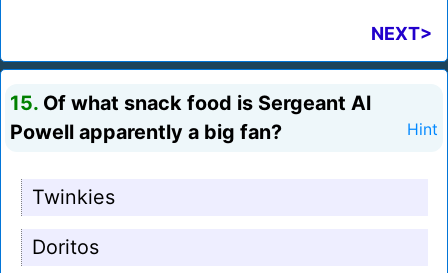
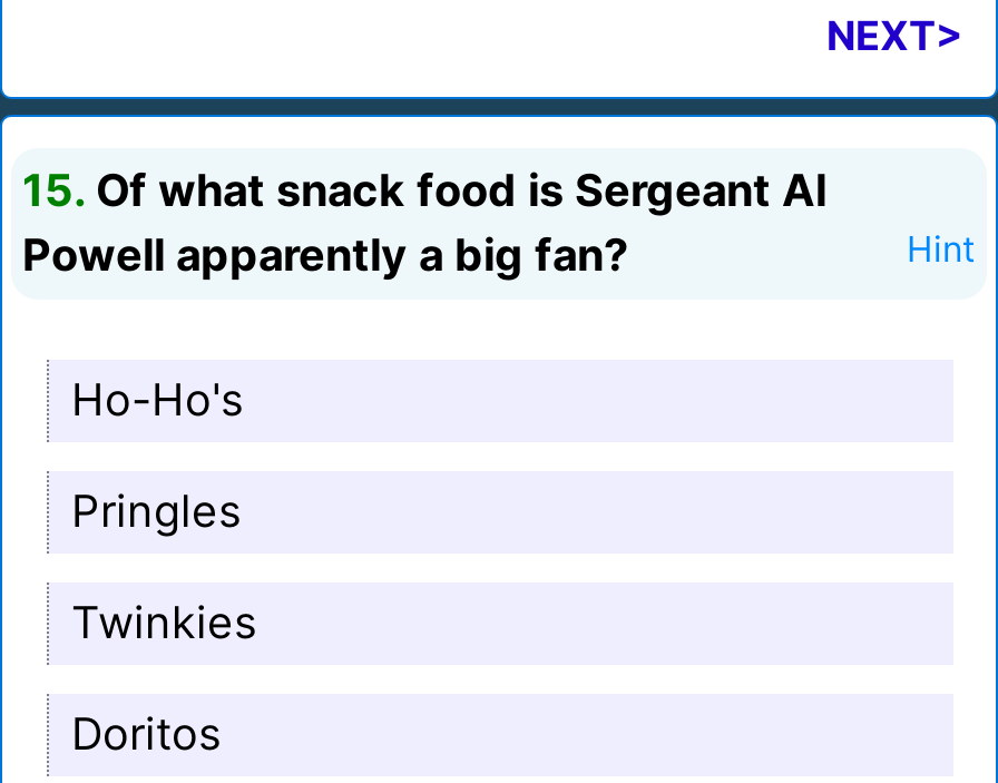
none -> [71,373,243,538] Ho-Ho's | Pringles

